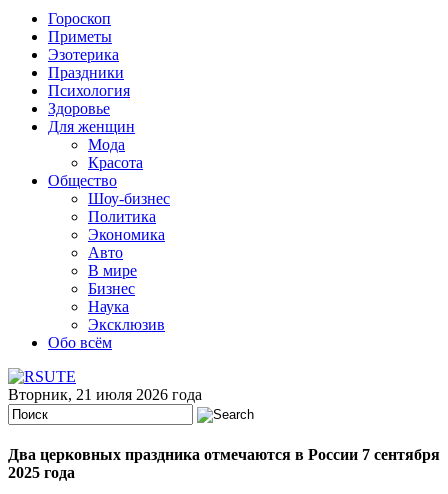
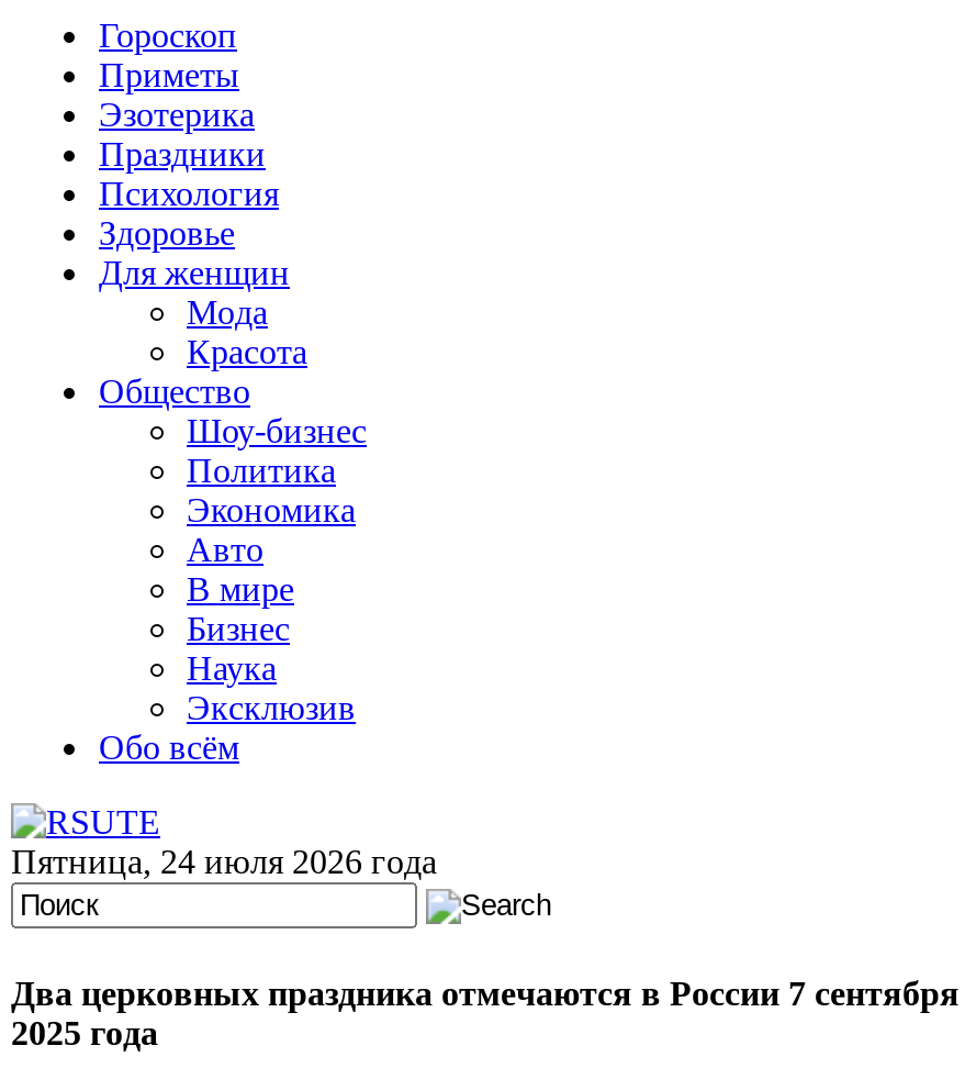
[8,386,202,403] Вторник, 21 июля 2026 года -> [11,843,437,880] Пятница, 24 июля 2026 года

